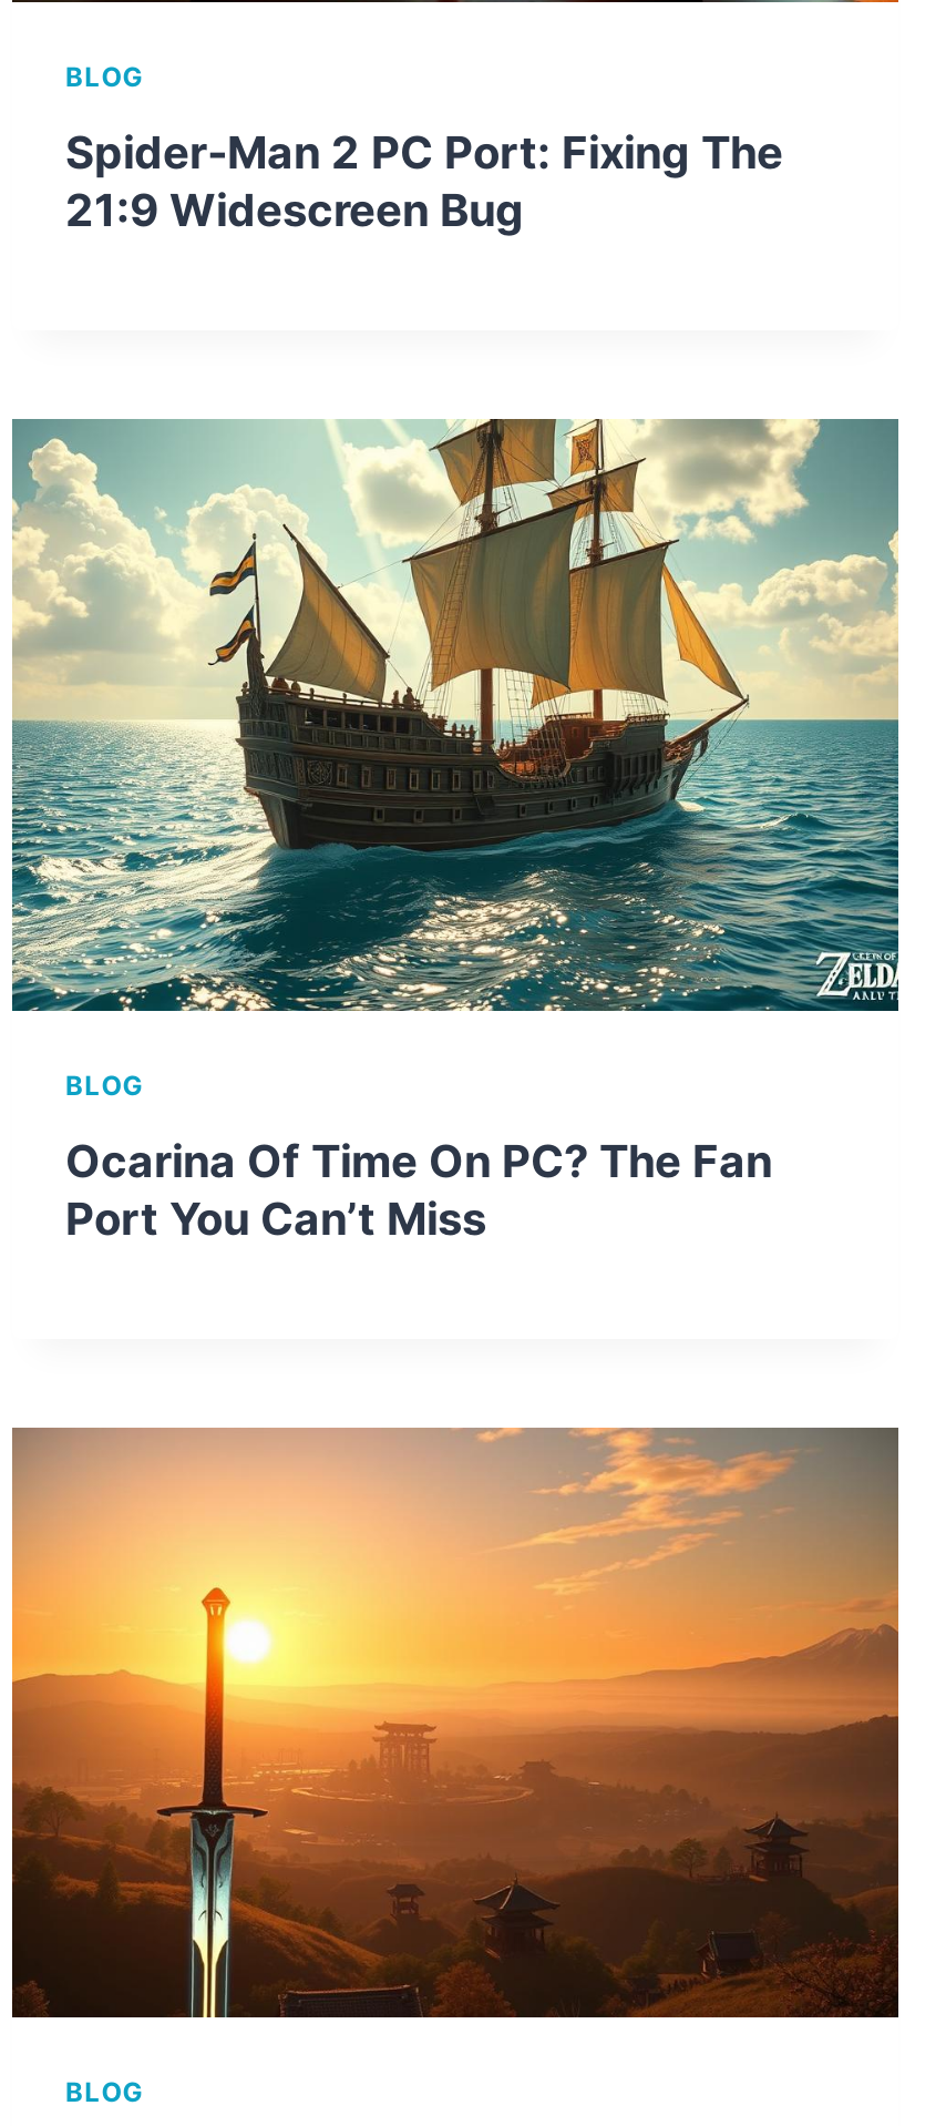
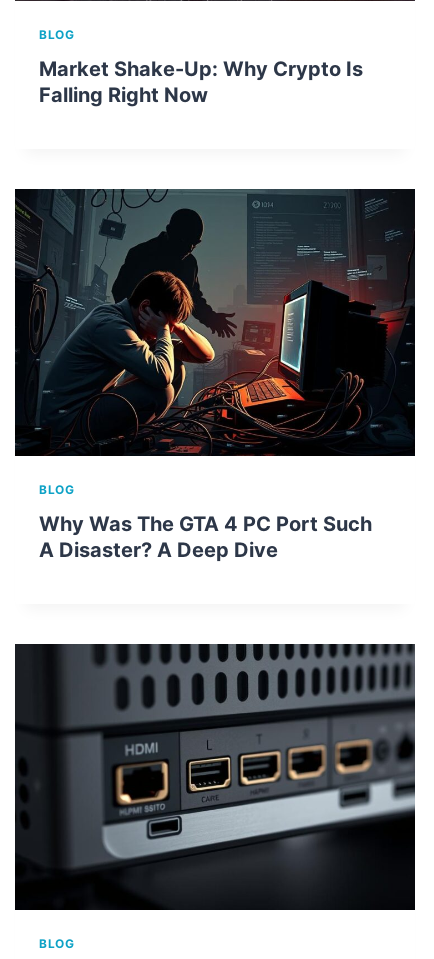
[65,127,783,237] Spider-Man 2 PC Port: Fixing The | 21:9 Widescreen Bug -> [39,57,363,107] Market Shake-Up: Why Crypto Is | Falling Right Now
[10,417,901,1013] [image] -> [14,188,416,457] [image]
[65,1134,772,1245] Ocarina Of Time On PC? The Fan | Port You Can’t Miss -> [39,512,372,562] Why Was The GTA 4 PC Port Such | A Disaster? A Deep Dive
[10,1425,901,2020] [image] -> [14,643,416,911] [image]

